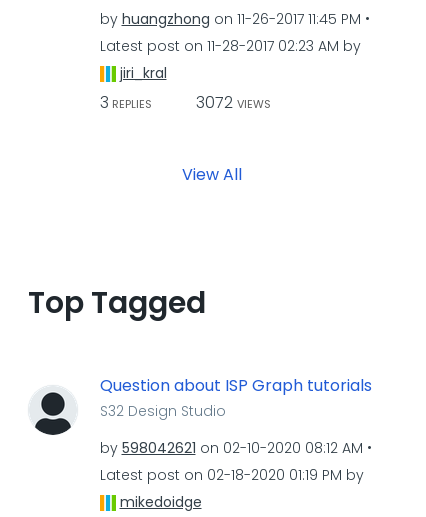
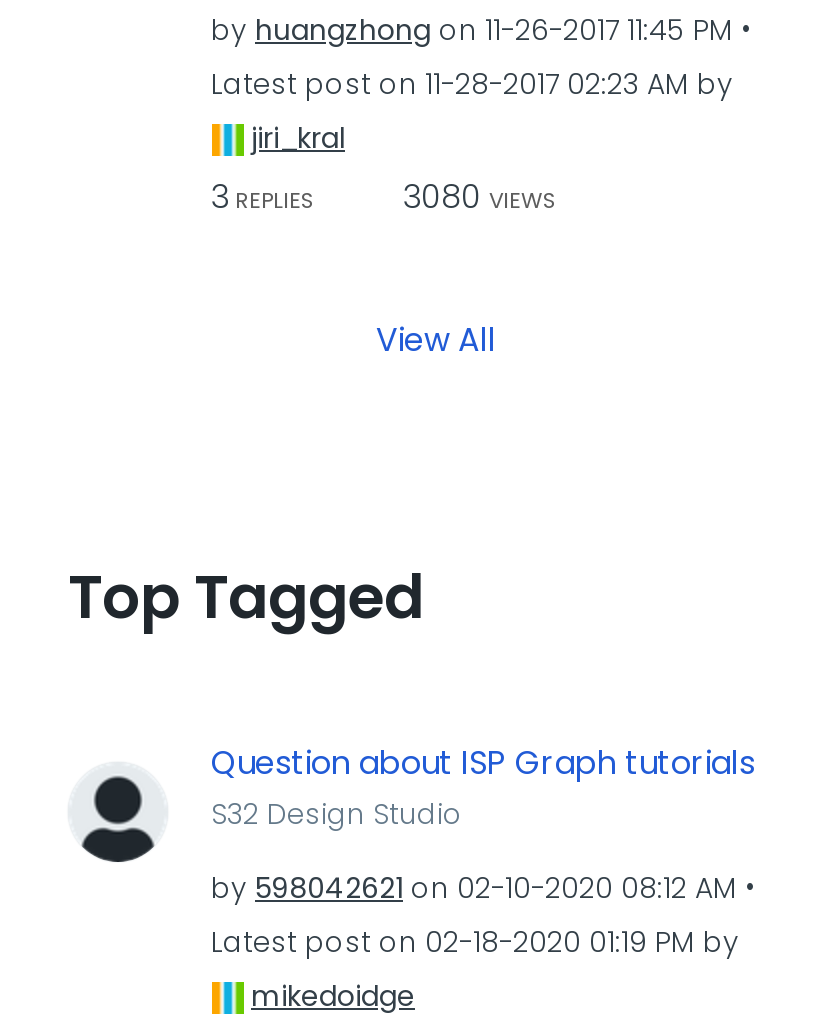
[99,90,270,113] 3 REPLIES 3072 VIEWS -> [211,173,557,219] 3 REPLIES 3080 VIEWS

